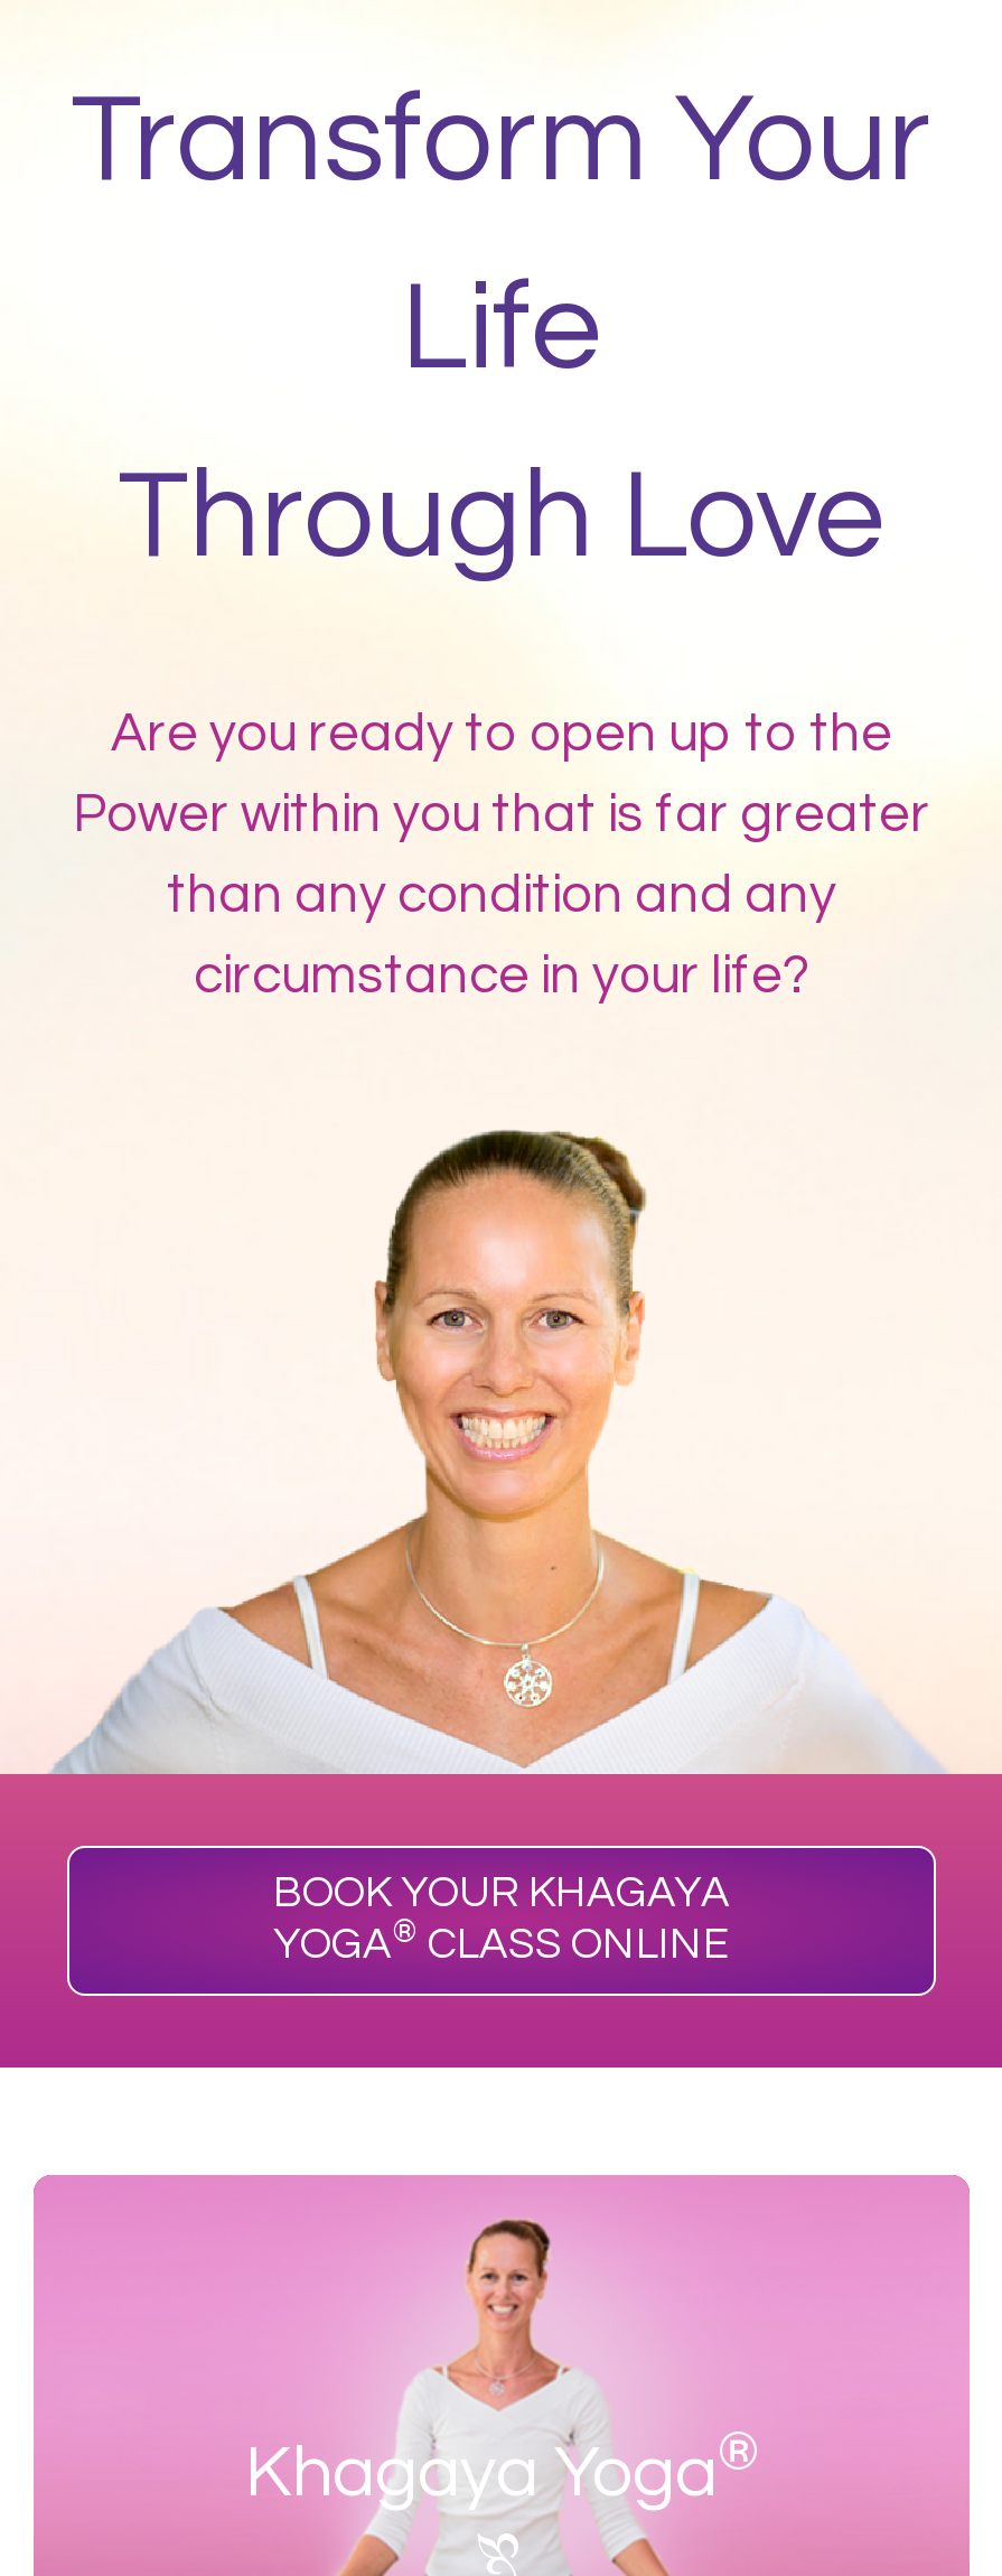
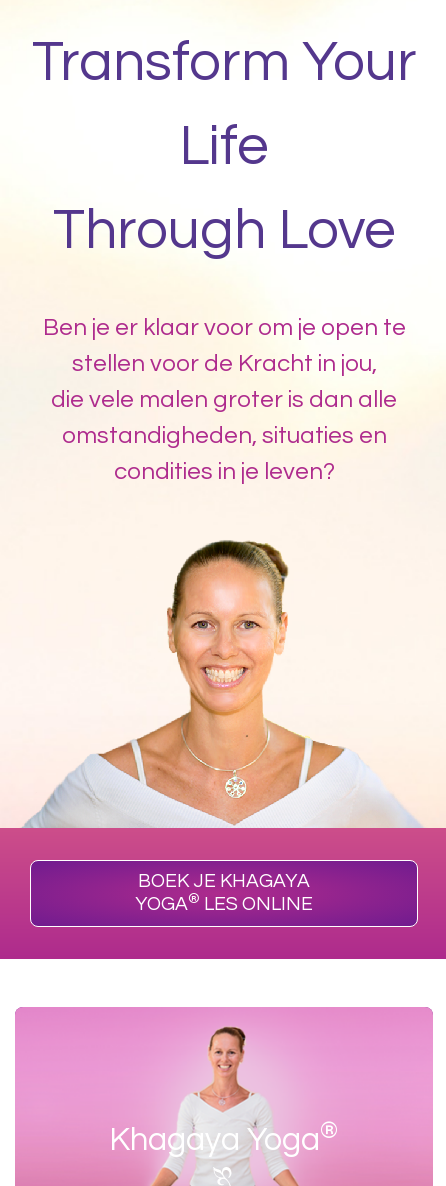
[73,706,930,1004] Are you ready to open up to the | Power within you that is far greater | than any condition and any | circumstance in your life? -> [42,315,405,484] Ben je er klaar voor om je open te | stellen voor de Kracht in jou, | die vele malen groter is dan alle | omstandigheden, situaties en | condities in je leven?
[273,1871,730,1967] BOOK YOUR KHAGAYA | YOGA® CLASS ONLINE -> [135,871,313,914] BOEK JE KHAGAYA | YOGA® LES ONLINE

